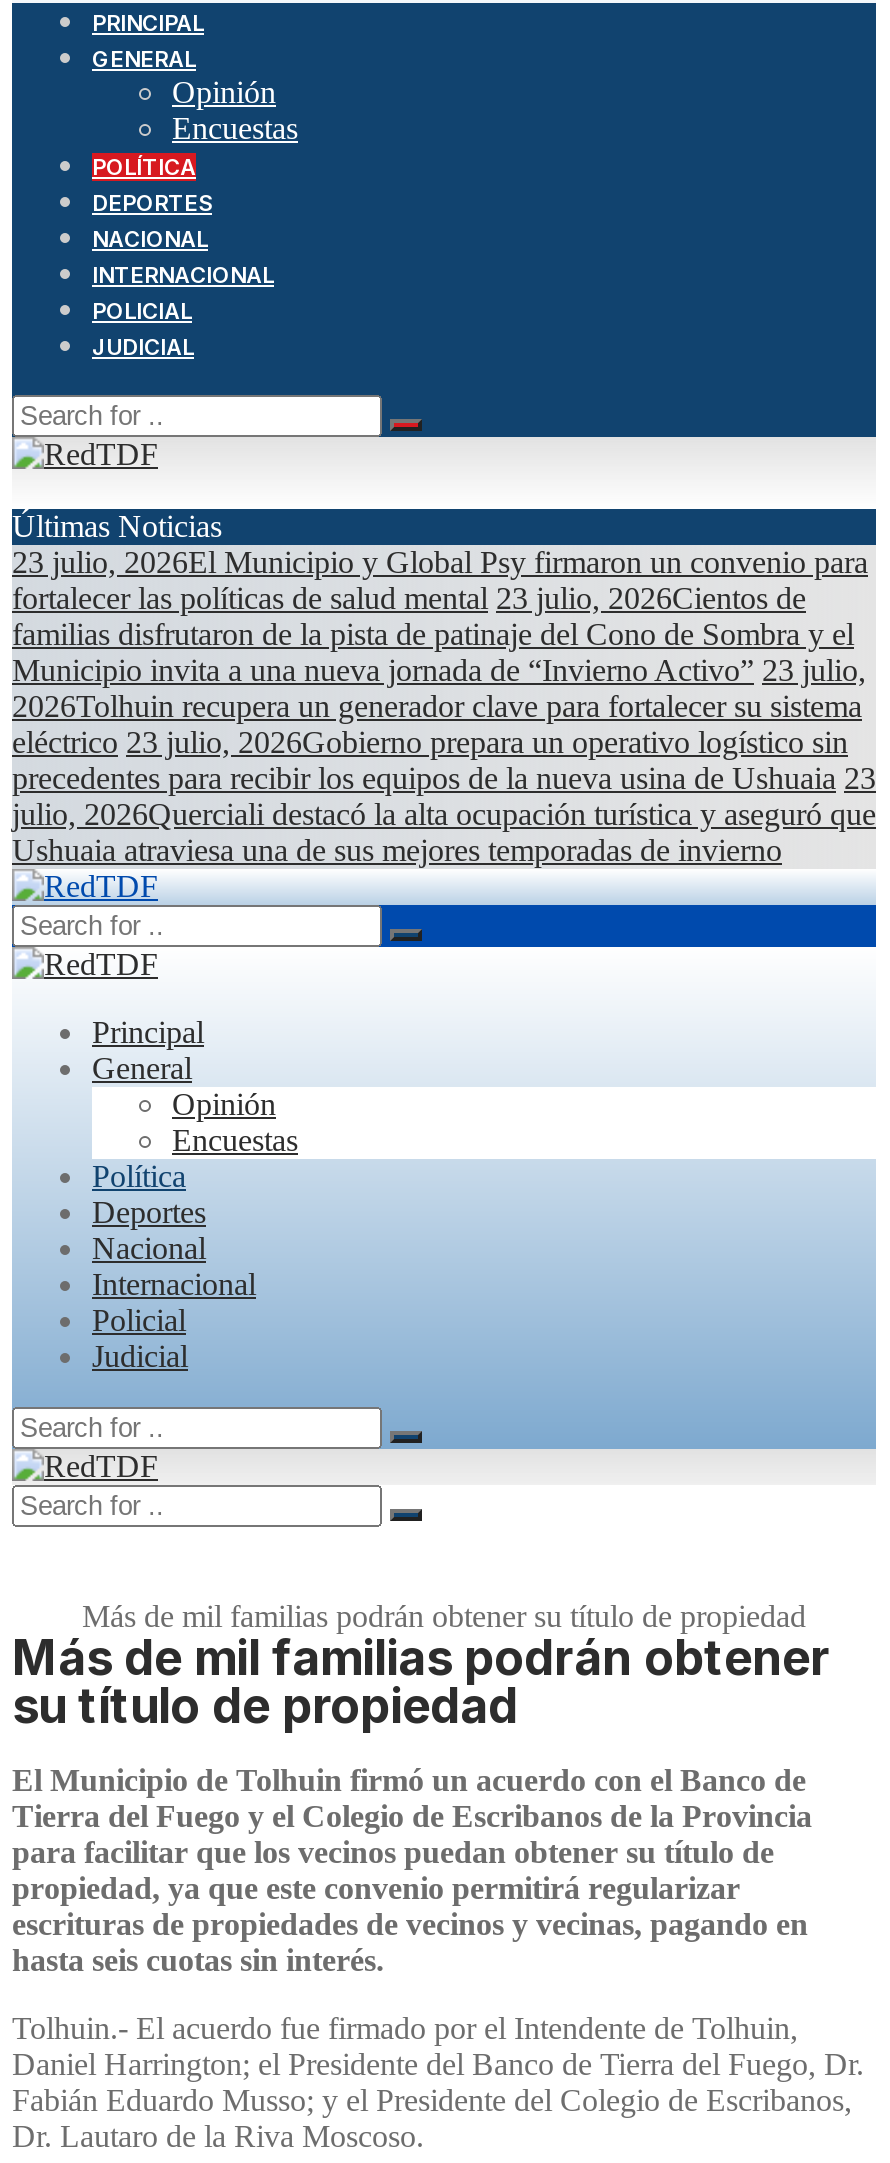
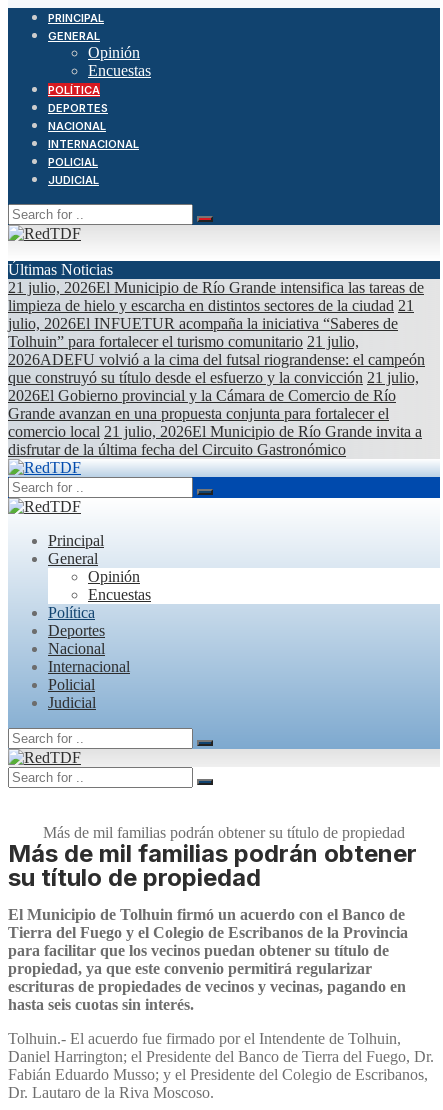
[12,545,876,867] 23 julio, 2026El Municipio y Global Psy firmaron un convenio para | fortalecer las políticas de salud mental 23 julio, 2026Cientos de | familias disfrutaron de la pista de patinaje del Cono de Sombra y el | Municipio invita a una nueva jornada de “Invierno Activo” 23 julio, | 2026Tolhuin recupera un generador clave para fortalecer su sistema | eléctrico 23 julio, 2026Gobierno prepara un operativo logístico sin | precedentes para recibir los equipos de la nueva usina de Ushuaia 23 | julio, 2026Querciali destacó la alta ocupación turística y aseguró que | Ushuaia atraviesa una de sus mejores temporadas de invierno -> [8,279,425,458] 21 julio, 2026El Municipio de Río Grande intensifica las tareas de | limpieza de hielo y escarcha en distintos sectores de la ciudad 21 | julio, 2026El INFUETUR acompaña la iniciativa “Saberes de | Tolhuin” para fortalecer el turismo comunitario 21 julio, | 2026ADEFU volvió a la cima del futsal riograndense: el campeón | que construyó su título desde el esfuerzo y la convicción 21 julio, | 2026El Gobierno provincial y la Cámara de Comercio de Río | Grande avanzan en una propuesta conjunta para fortalecer el | comercio local 21 julio, 2026El Municipio de Río Grande invita a | disfrutar de la última fecha del Circuito Gastronómico

